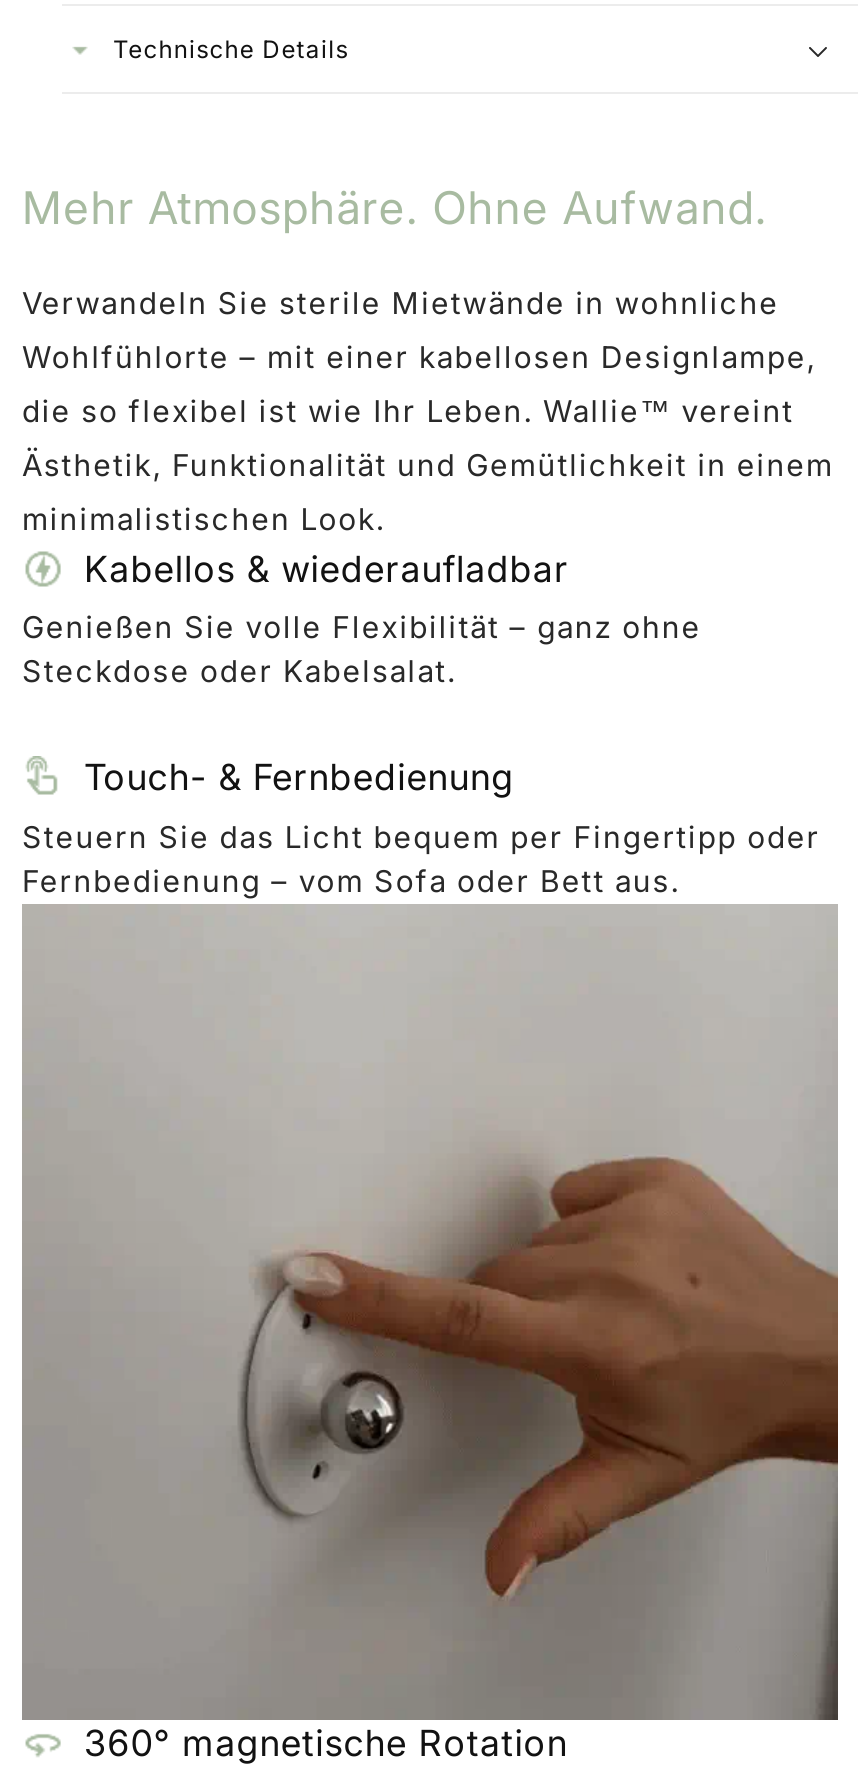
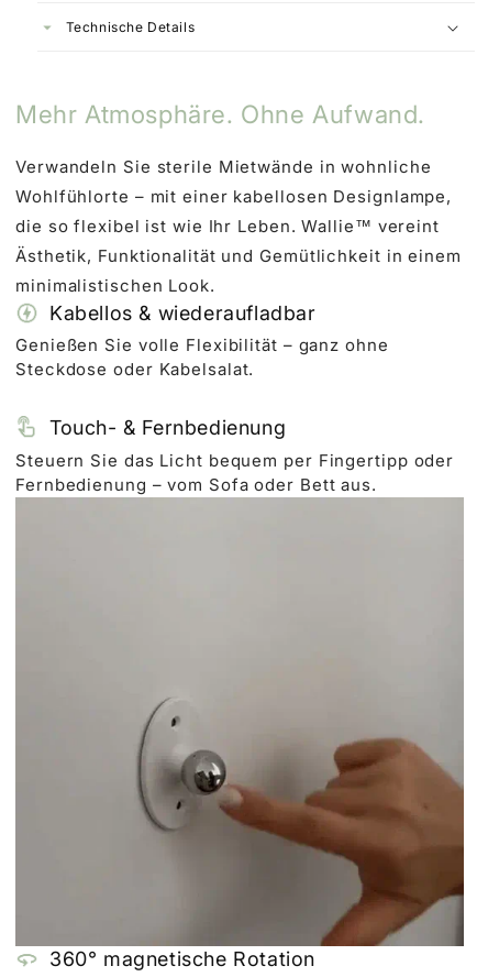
[256,1156,840,1722] [image] -> [145,637,465,947] [image]

